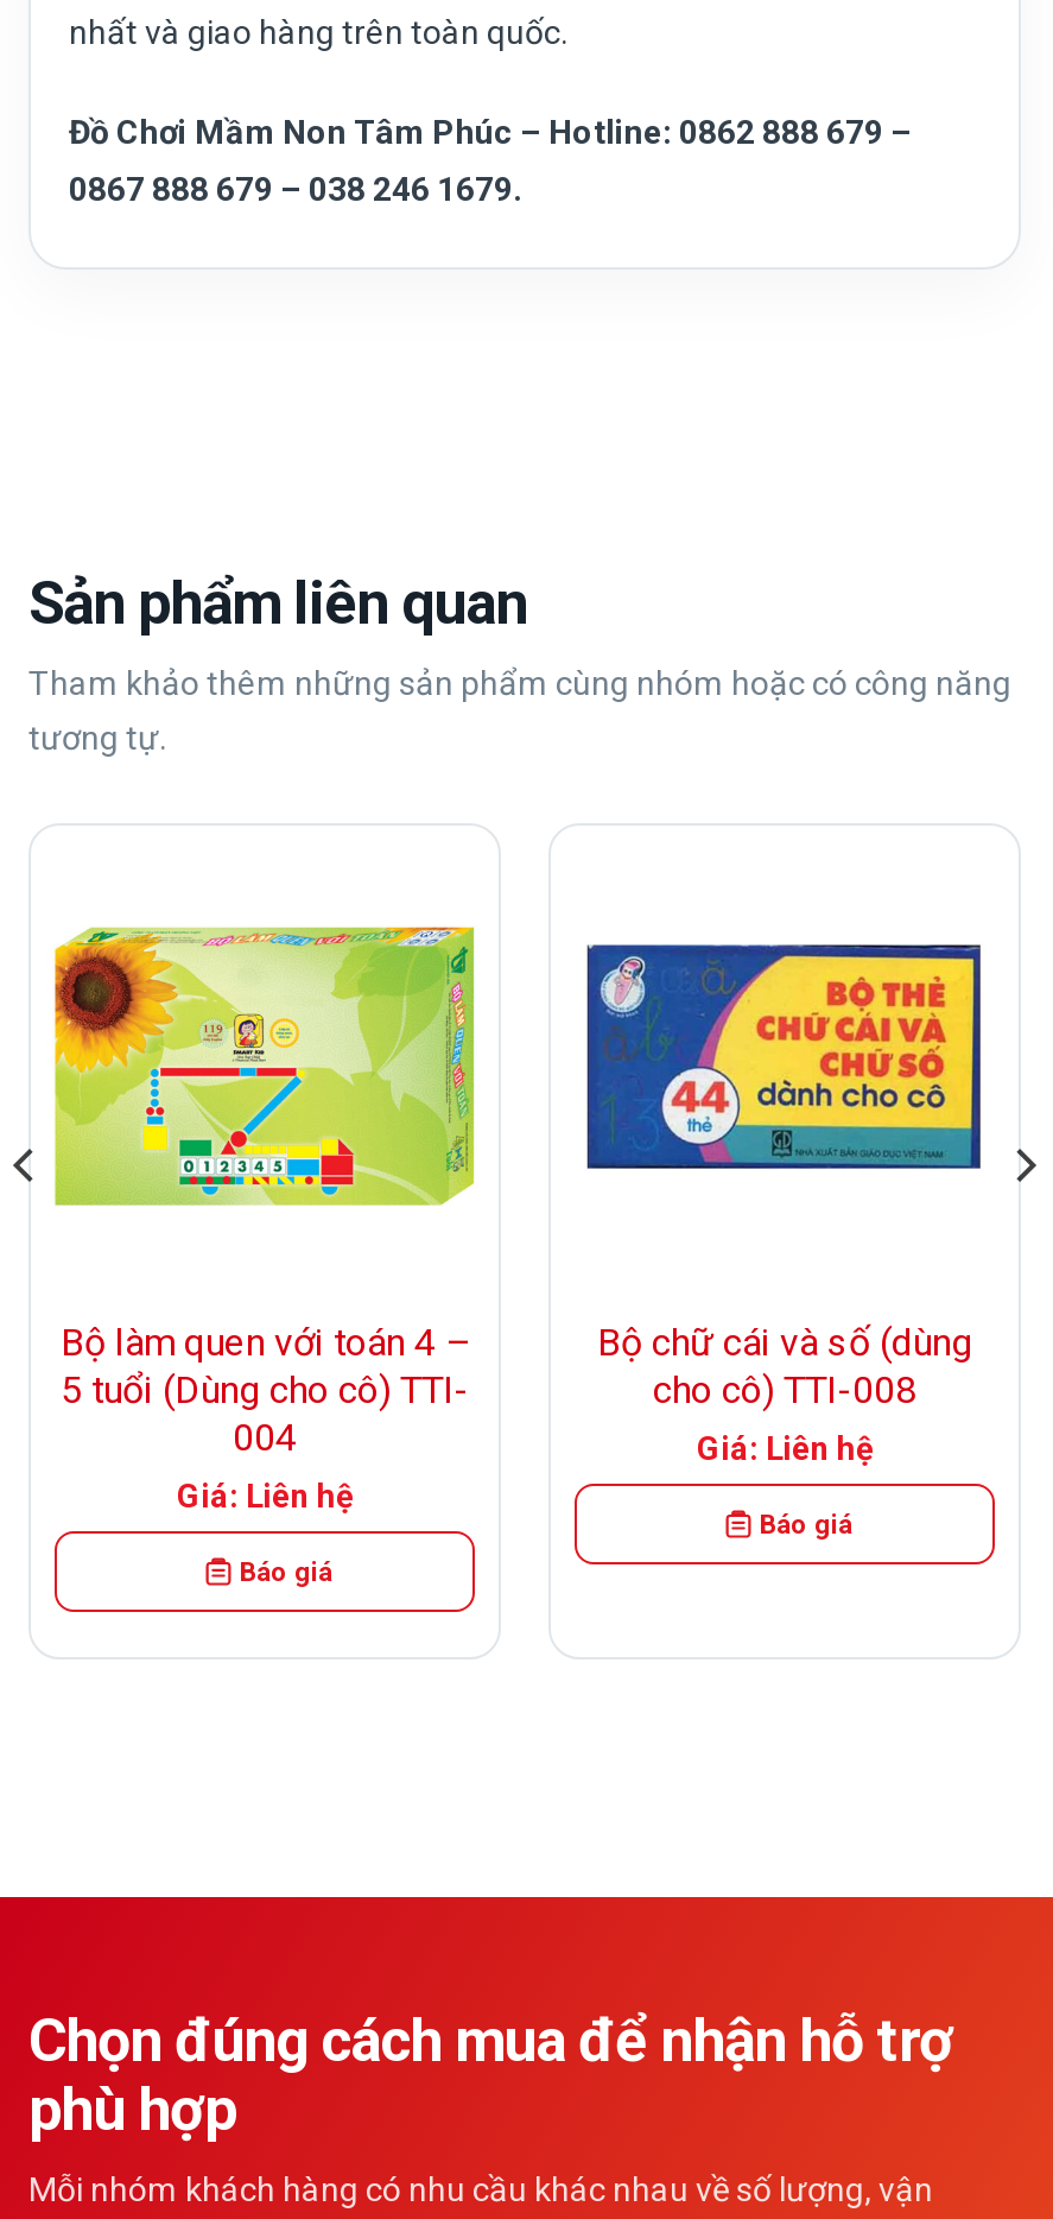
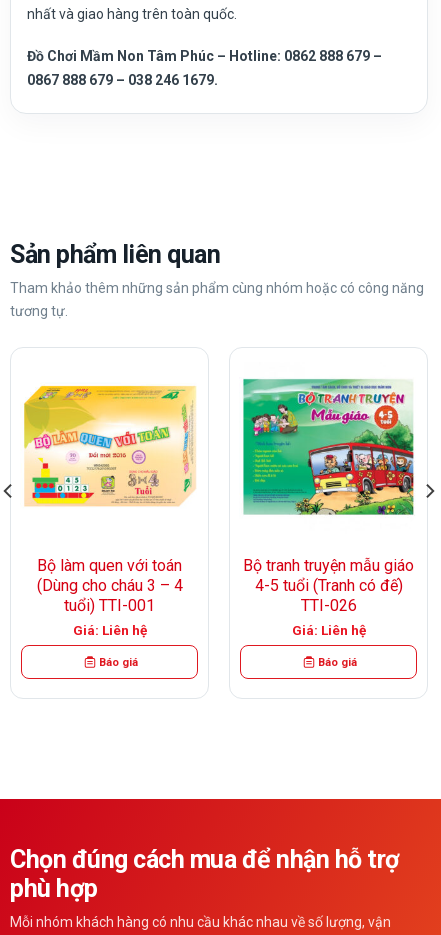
[582,899,985,1175] [image] -> [242,378,415,516] [image]
[52,916,477,1208] [image] -> [21,385,198,508] [image]
[61,1320,469,1460] Bộ làm quen với toán 4 – | 5 tuổi (Dùng cho cô) TTI- | 004 -> [36,556,182,615] Bộ làm quen với toán | (Dùng cho cháu 3 – 4 | tuổi) TTI-001
[597,1320,972,1413] Bộ chữ cái và số (dùng | cho cô) TTI-008 -> [243,556,414,615] Bộ tranh truyện mẫu giáo | 4-5 tuổi (Tranh có đế) | TTI-026
moved [697,1430,873,1540] -> [291,622,365,669]: Giá: Liên hệ | Báo giá

